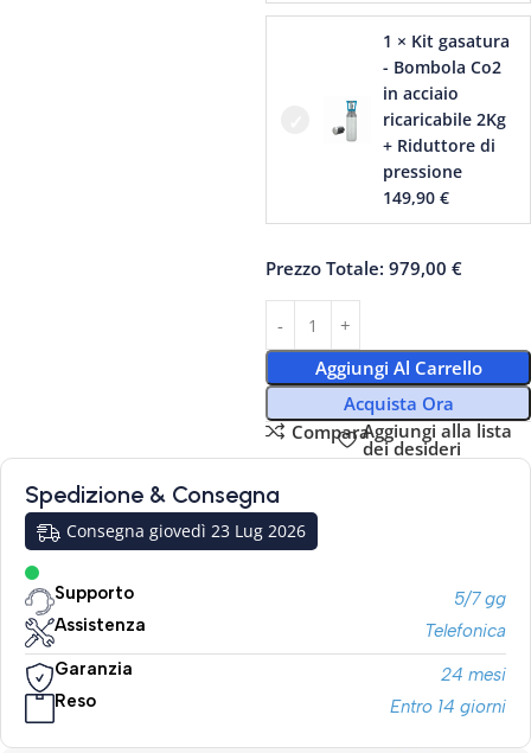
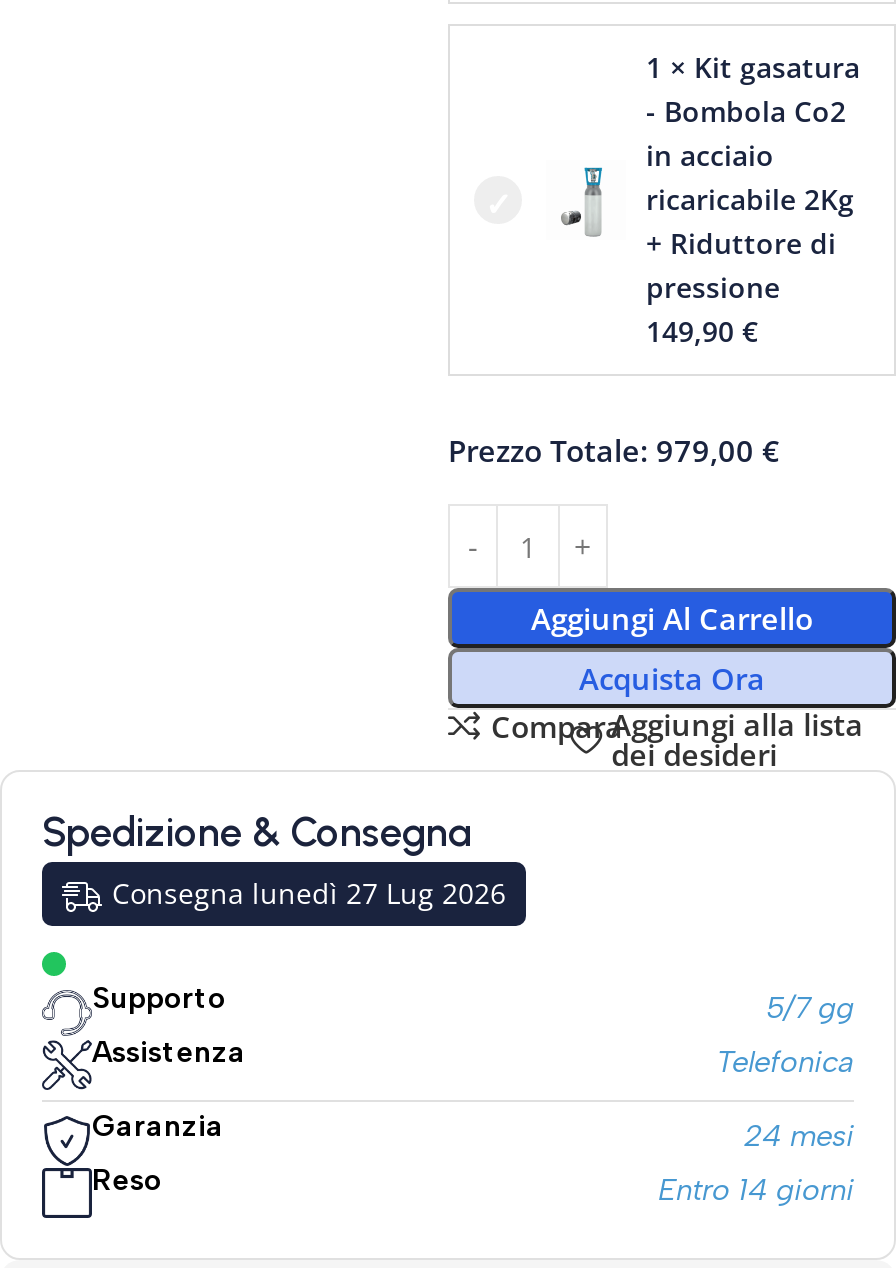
[66,519,306,542] Consegna giovedì 23 Lug 2026 -> [112,874,506,912] Consegna lunedì 27 Lug 2026

